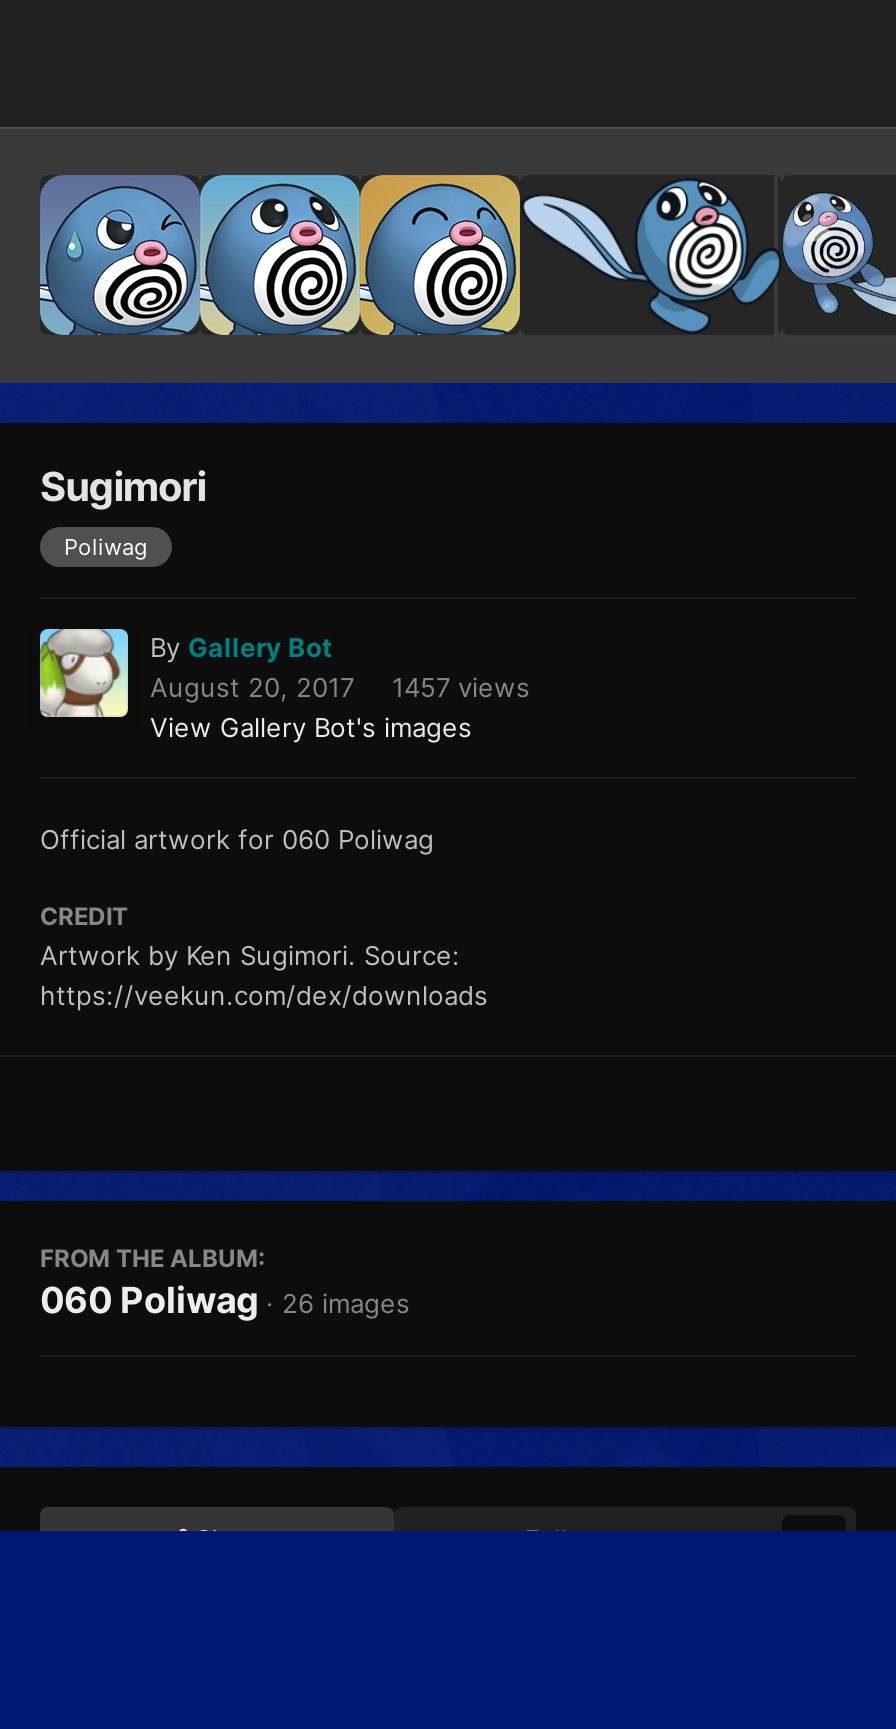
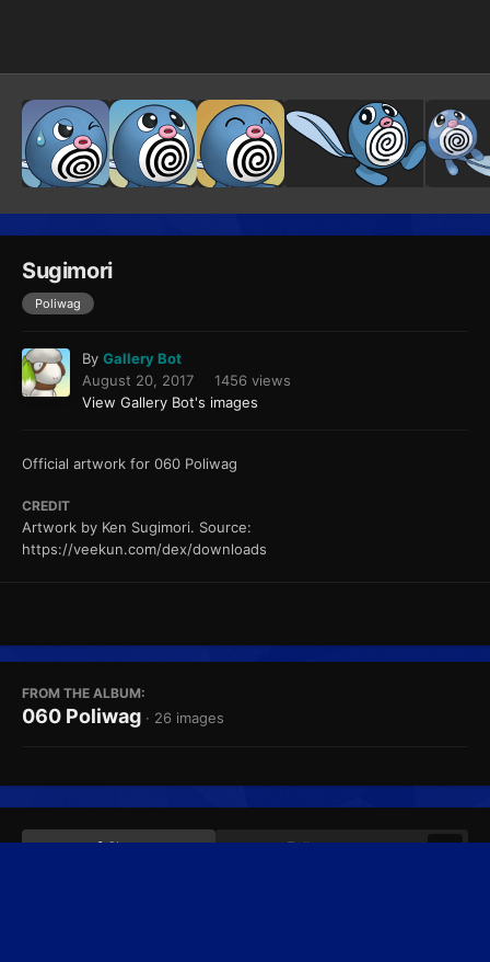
[150,671,530,703] August 20, 2017 1457 views -> [82,372,291,389] August 20, 2017 1456 views

